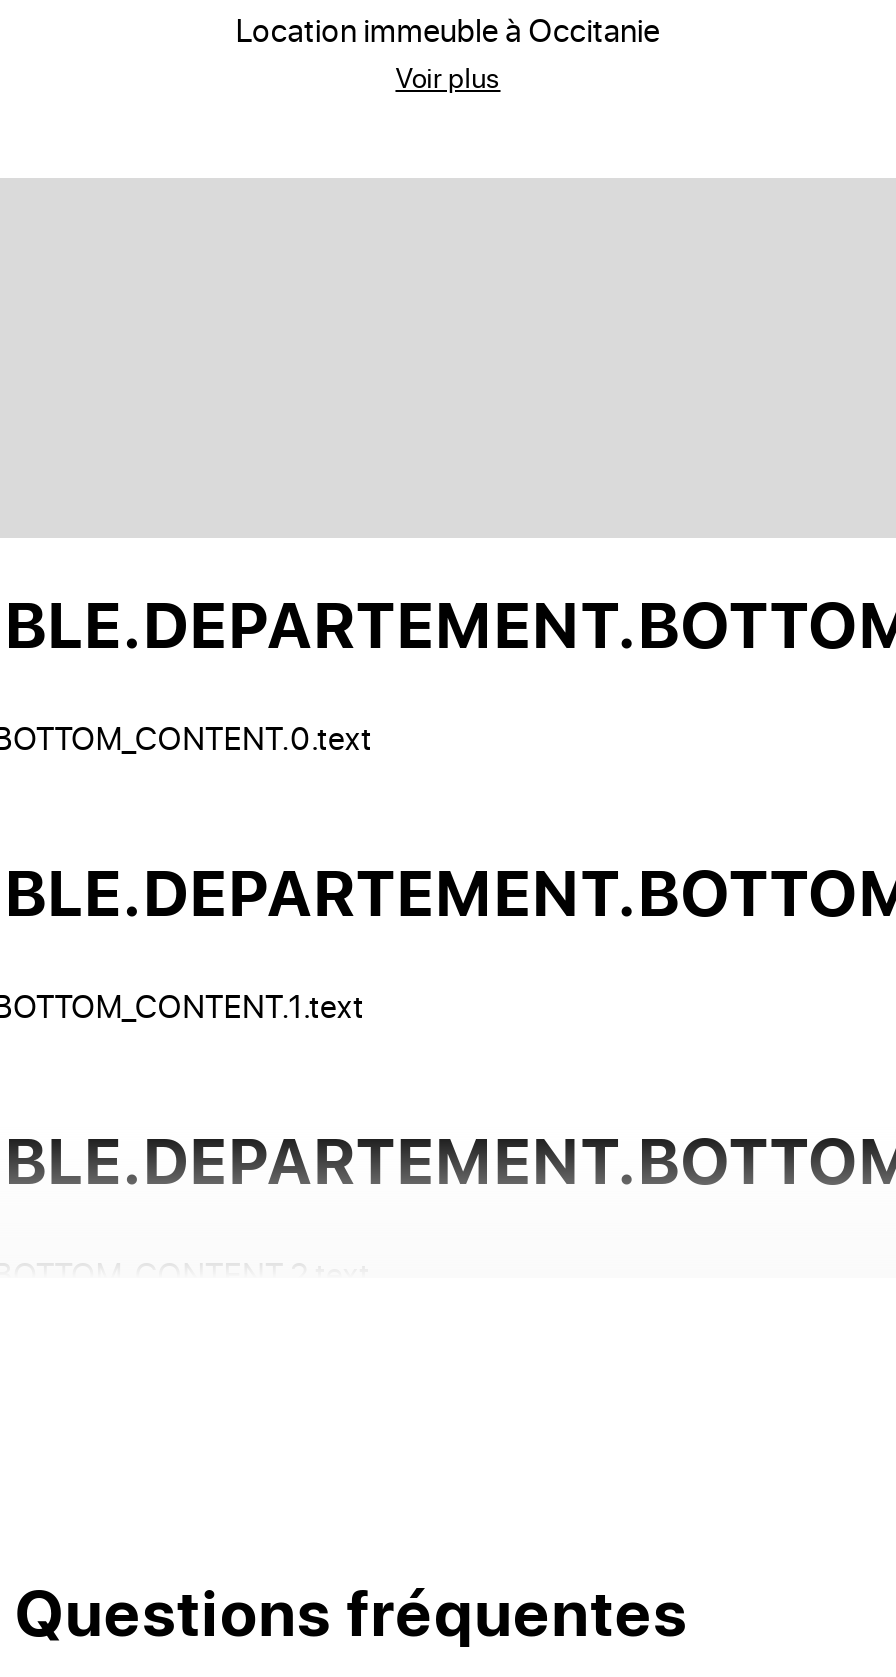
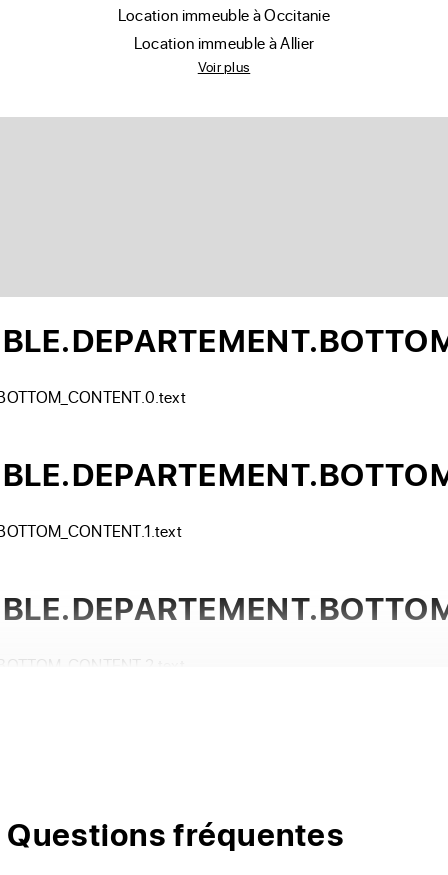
none -> [142,32,314,53] location immeuble à Allier

